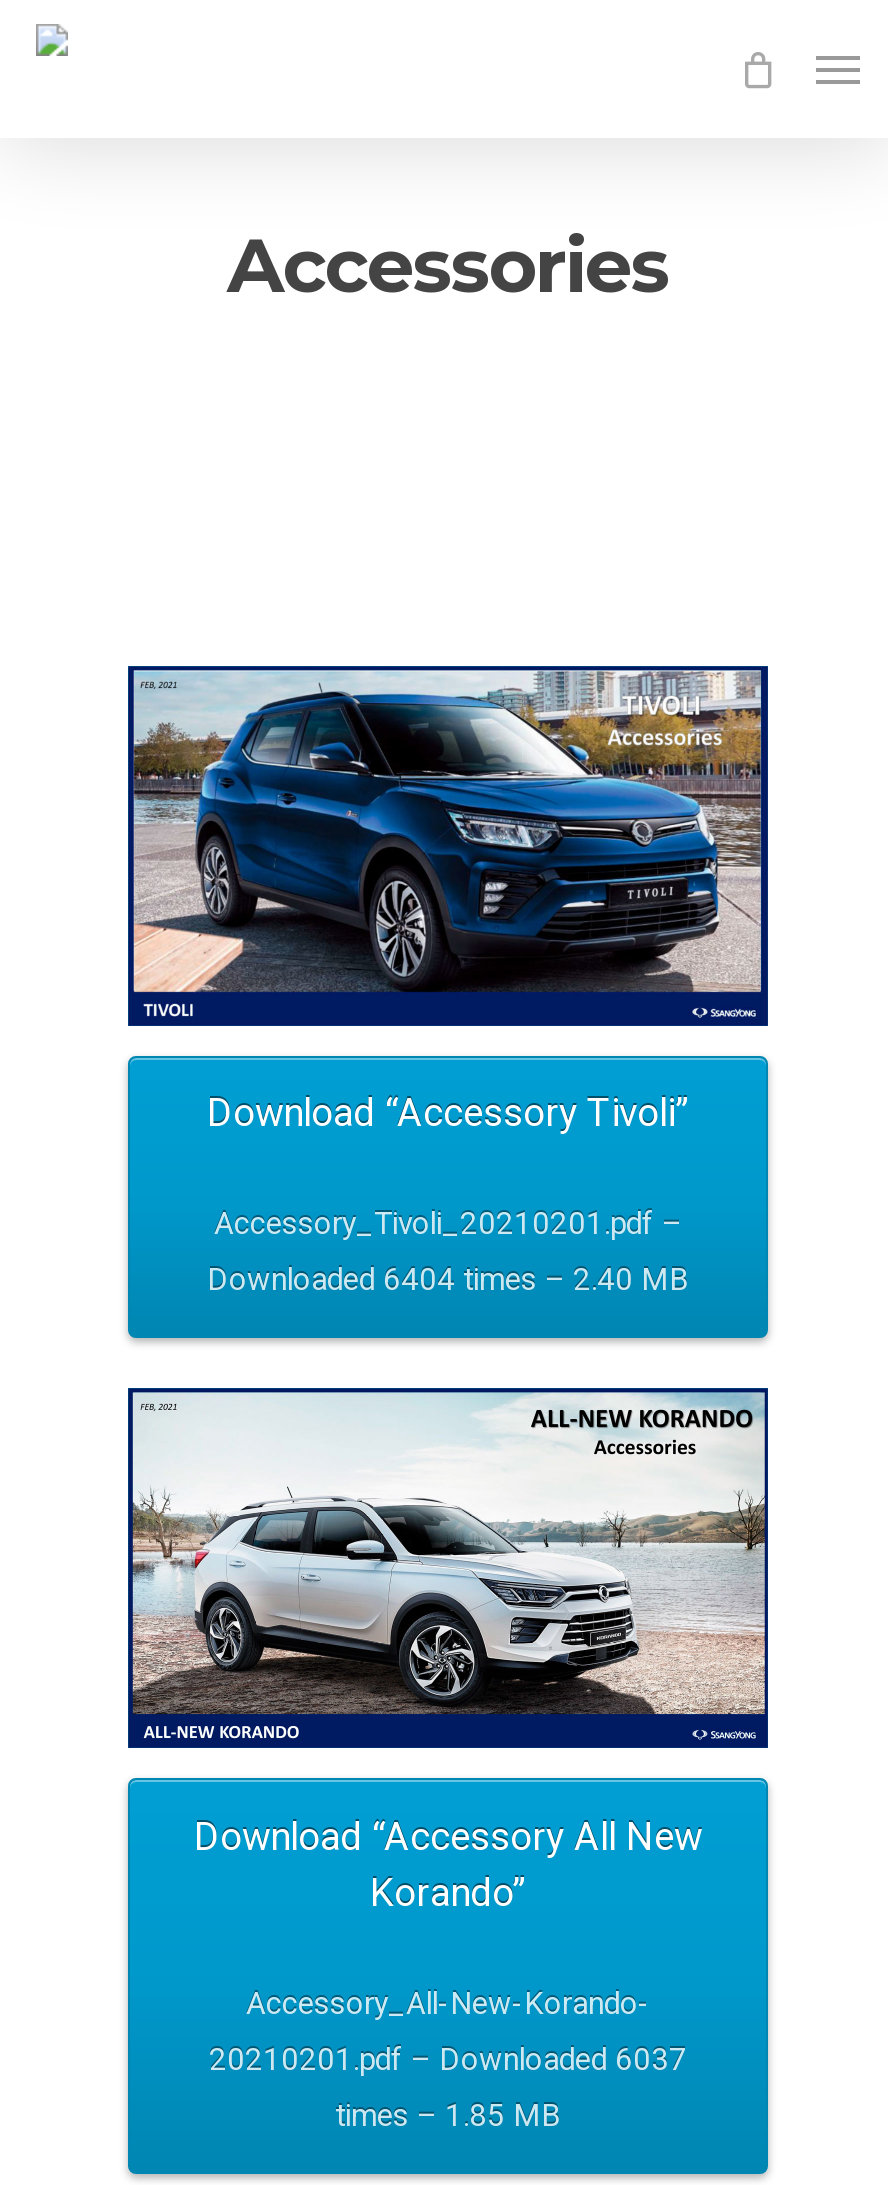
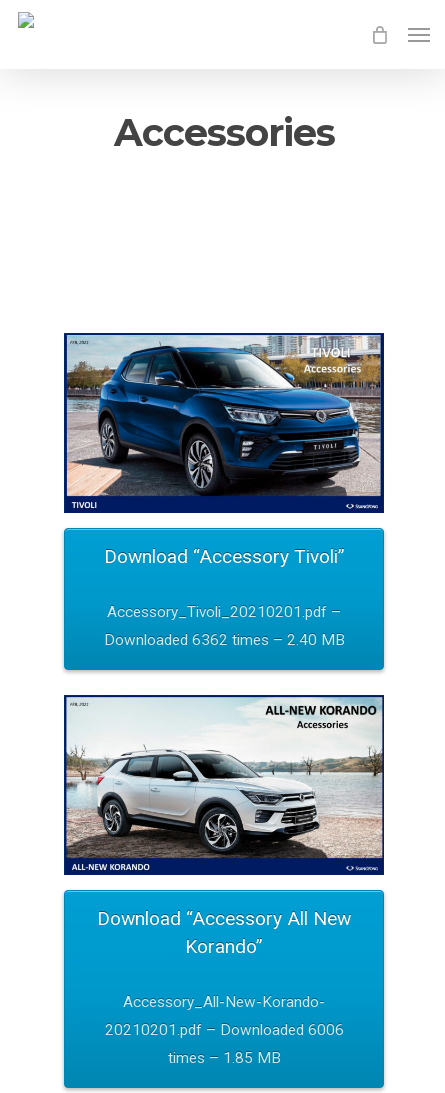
[207,1262,689,1298] Downloaded 6404 times – 2.40 MB -> [103,631,344,649] Downloaded 6362 times – 2.40 MB
[209,2041,687,2077] 20210201.pdf – Downloaded 6037 -> [104,1021,343,1039] 20210201.pdf – Downloaded 6006

